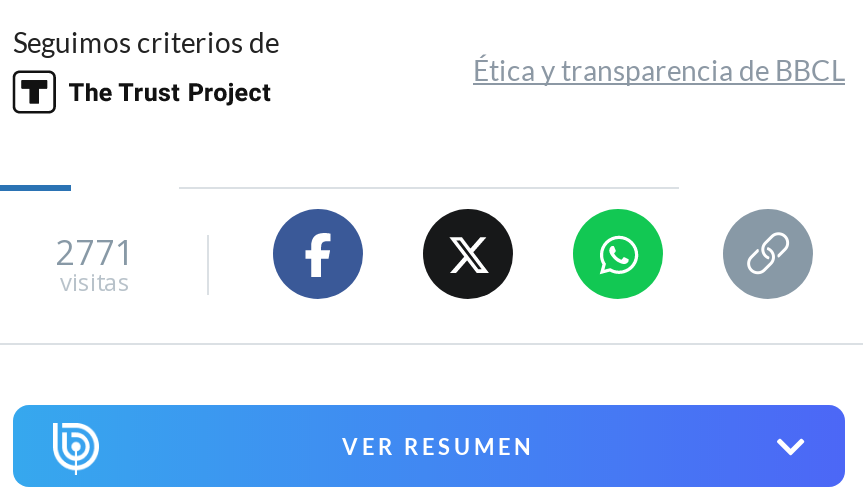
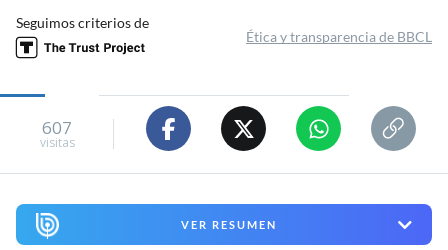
[55,229,135,275] 2771 -> [42,116,72,139] 607

